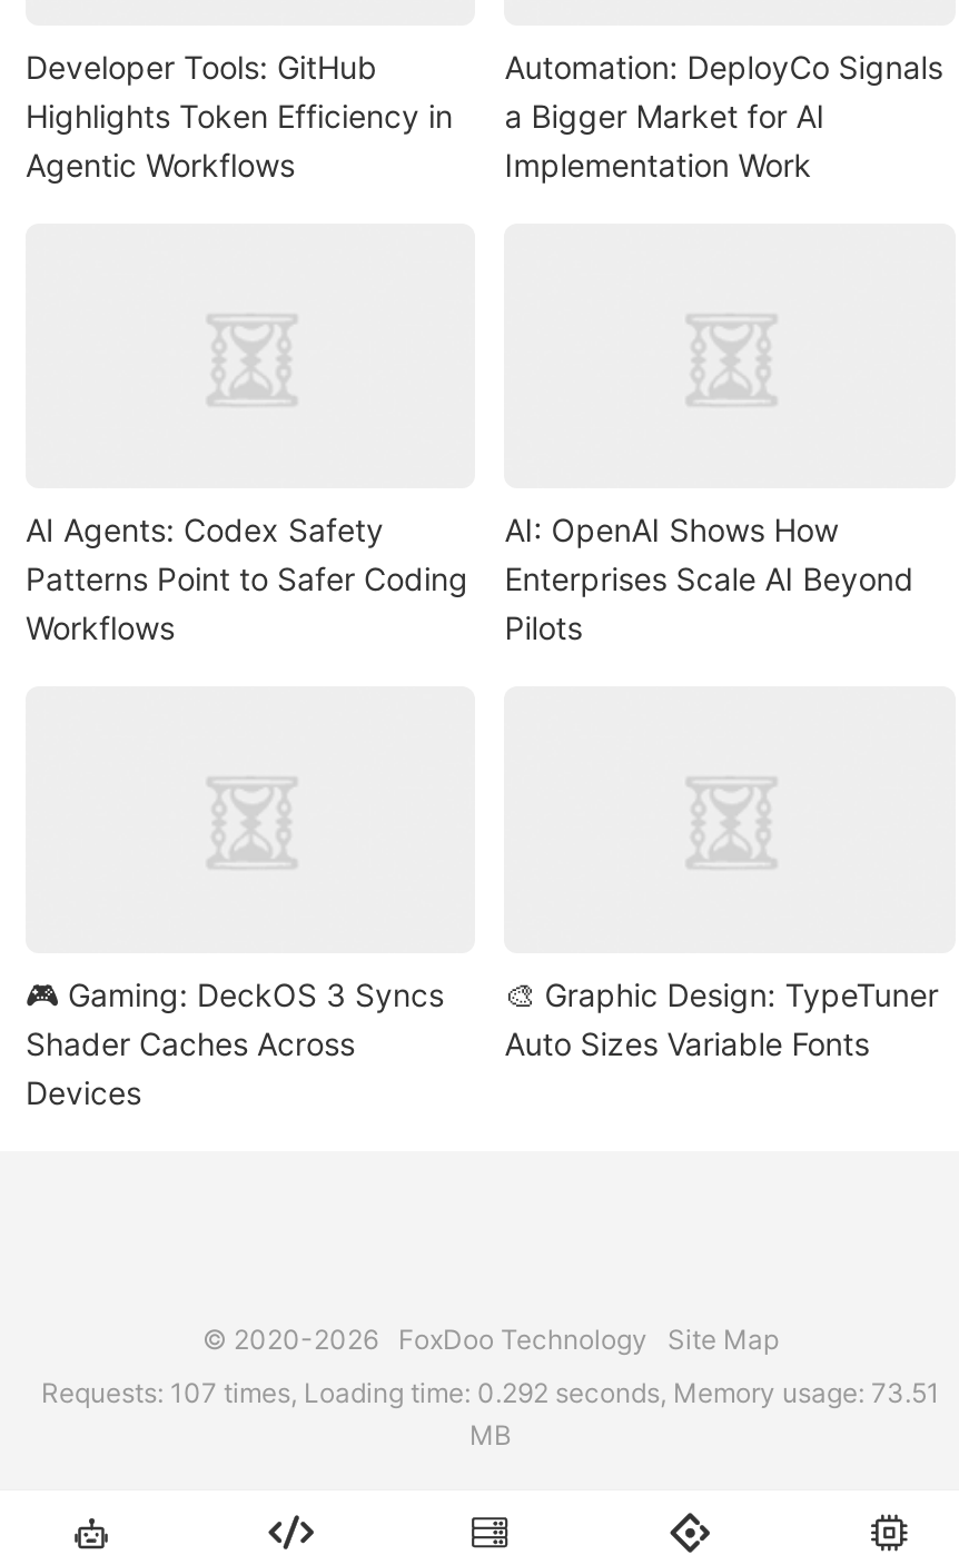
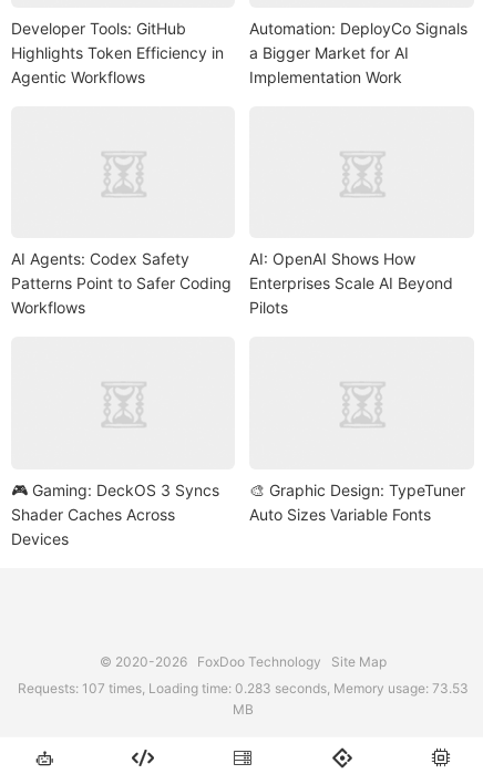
[41,1376,940,1409] Requests: 107 times, Loading time: 0.292 seconds, Memory usage: 73.51 -> [17,680,468,696] Requests: 107 times, Loading time: 0.283 seconds, Memory usage: 73.53

